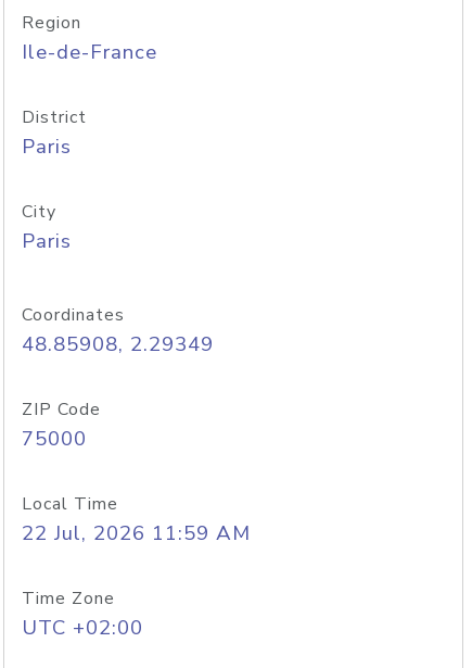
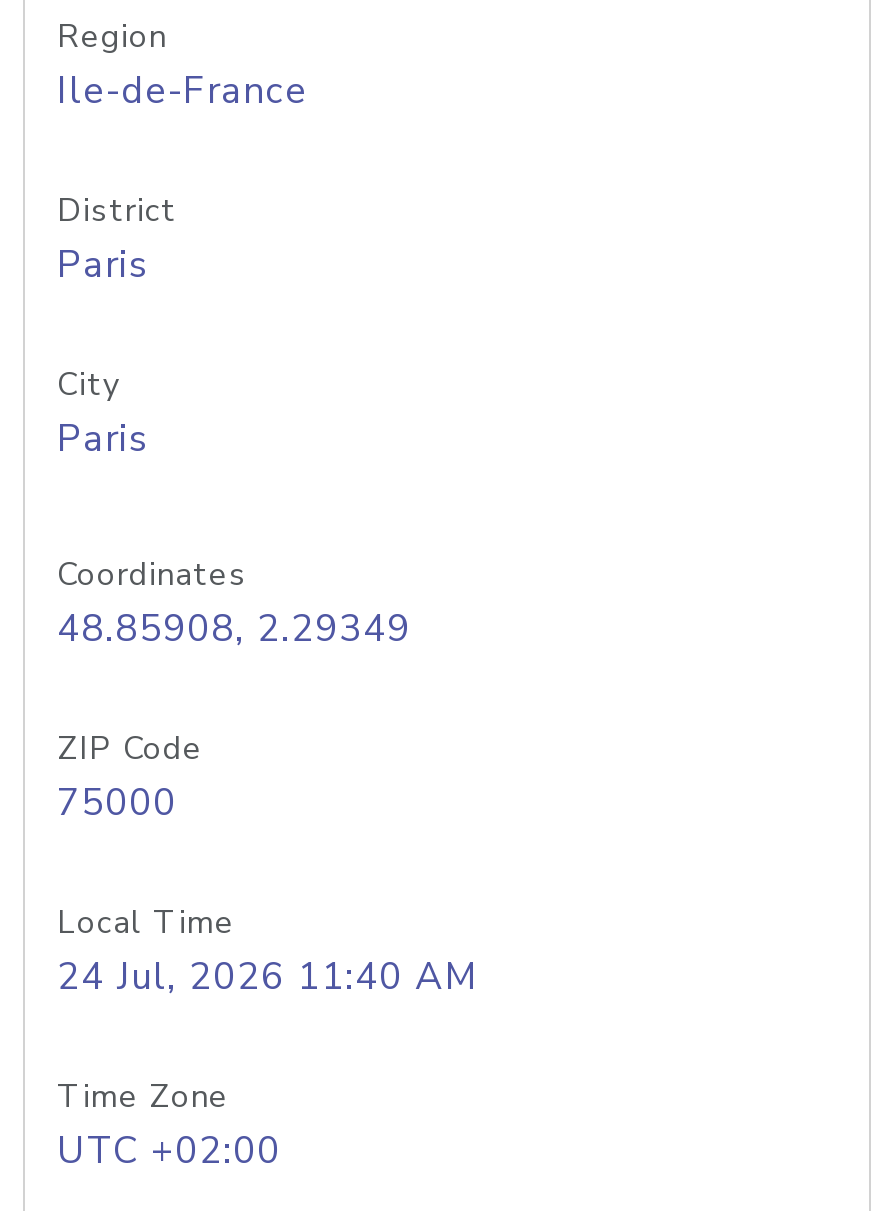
[22,519,251,547] 22 Jul, 2026 11:59 AM -> [57,951,479,1003] 24 Jul, 2026 11:40 AM

